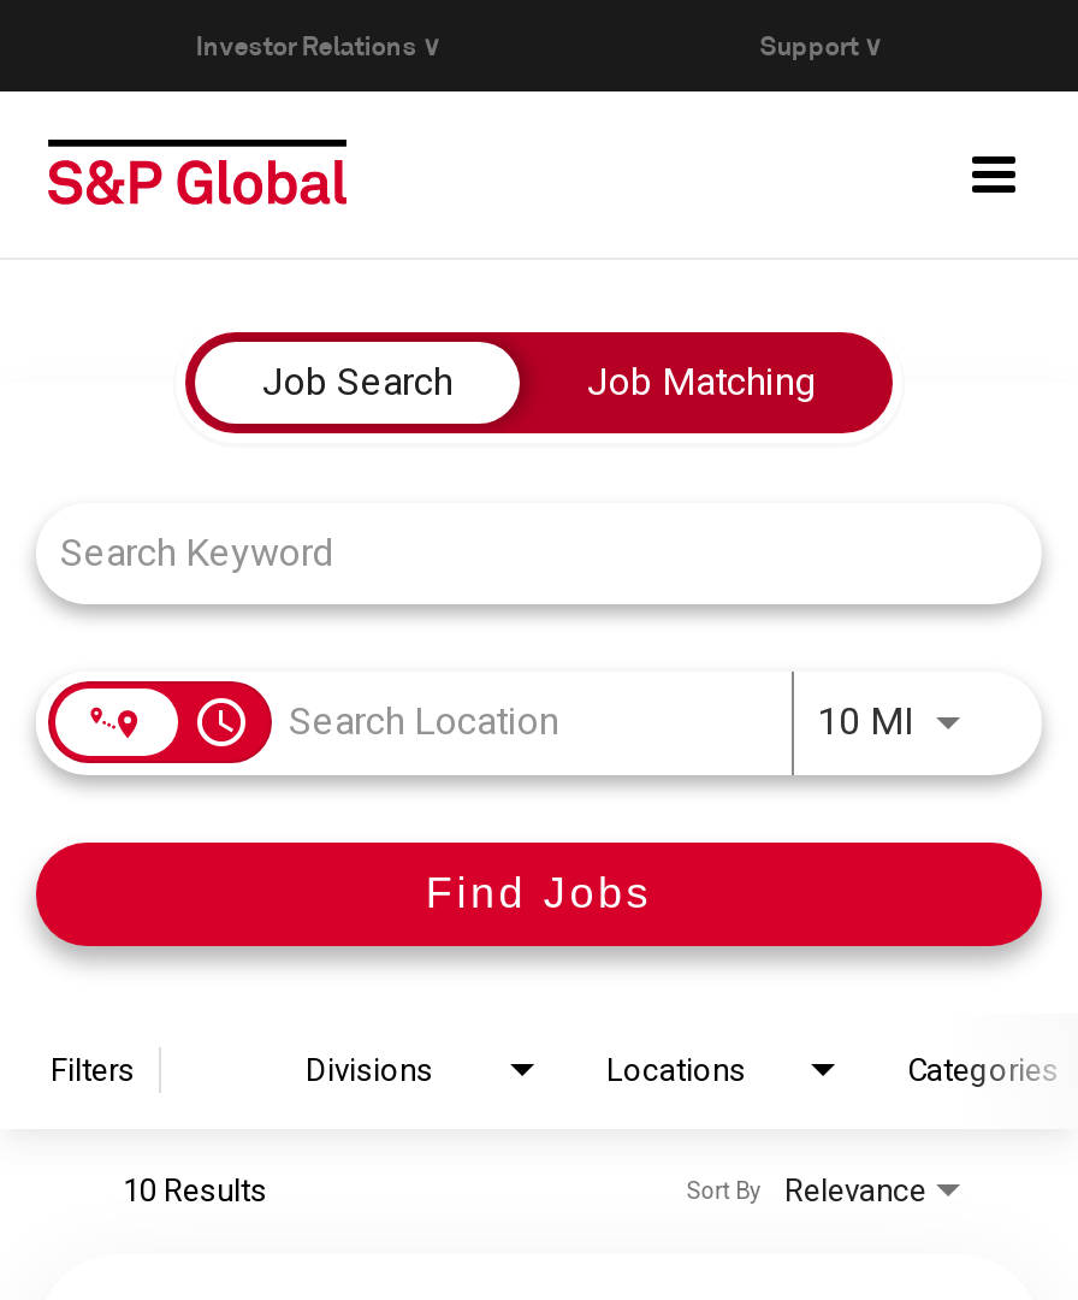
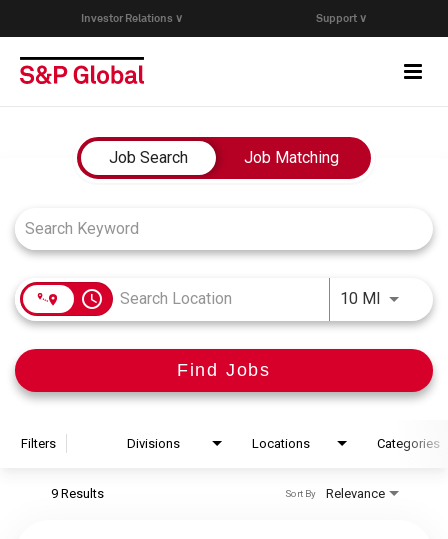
[123,1172,267,1208] 10 Results -> [51,486,104,501] 9 Results

